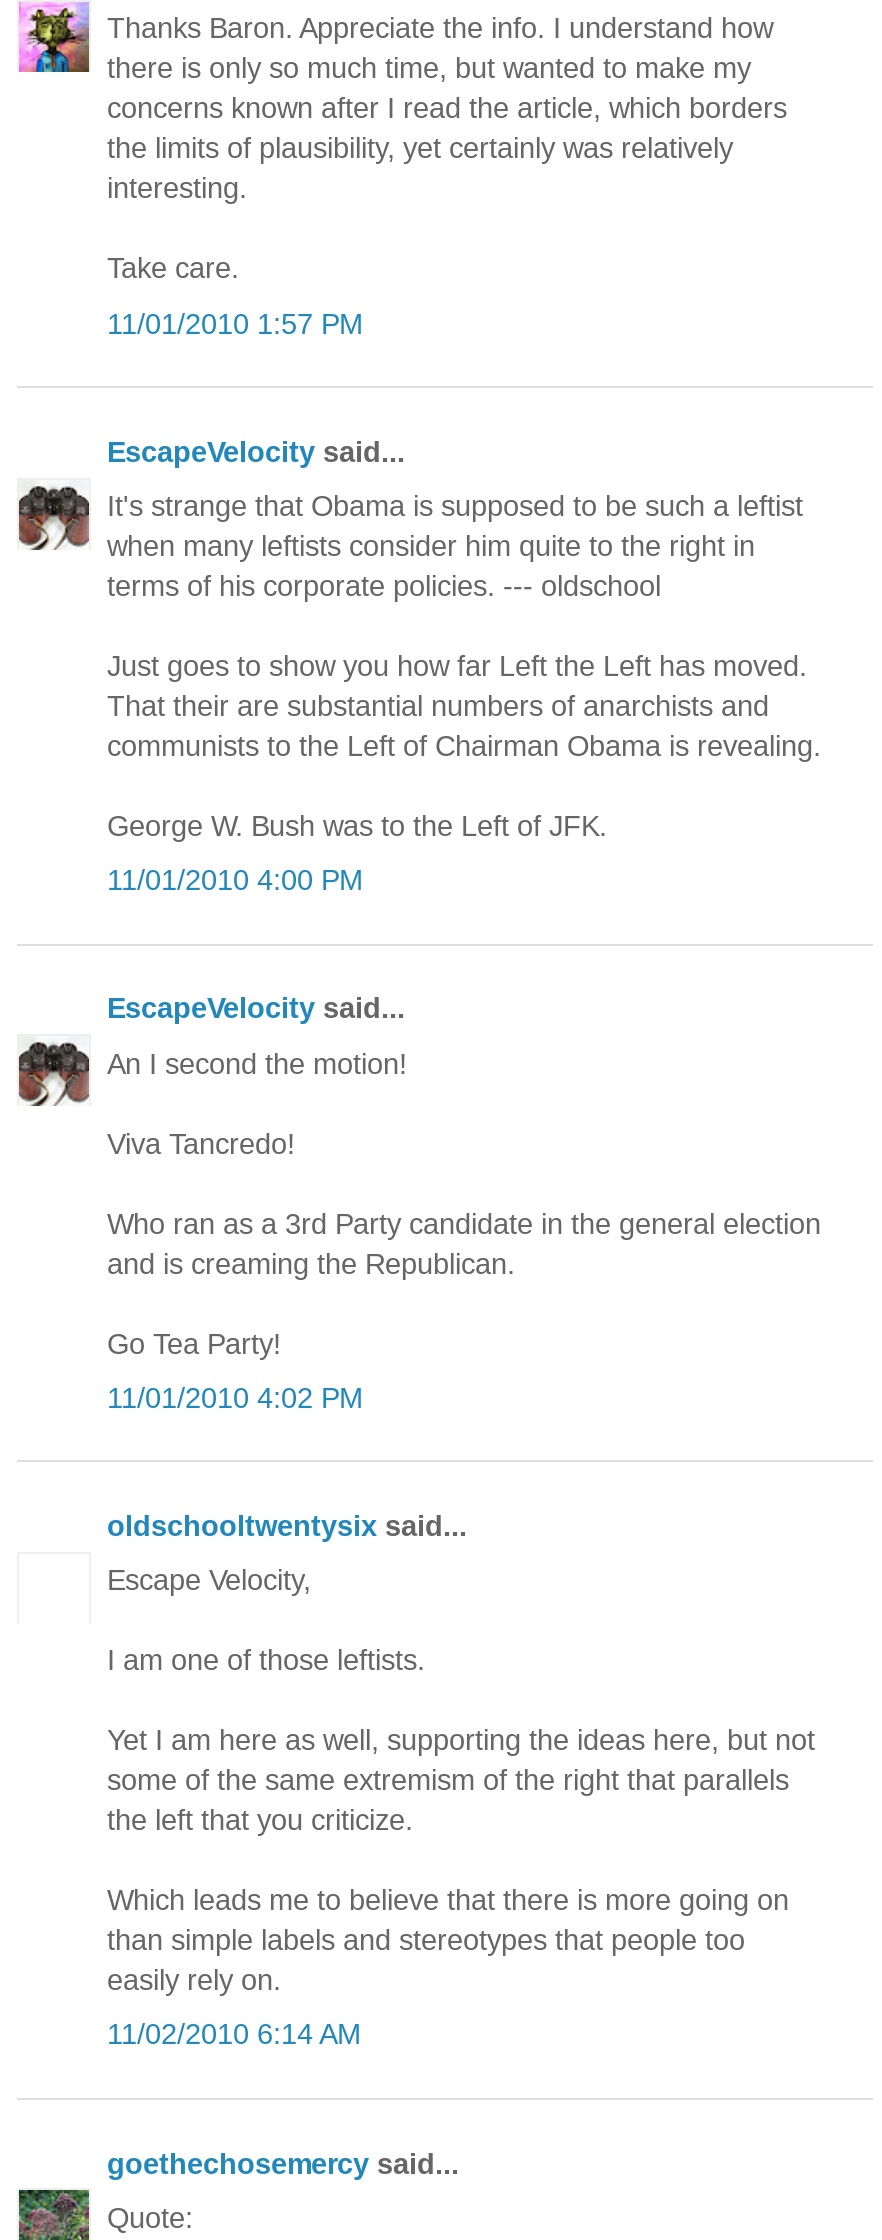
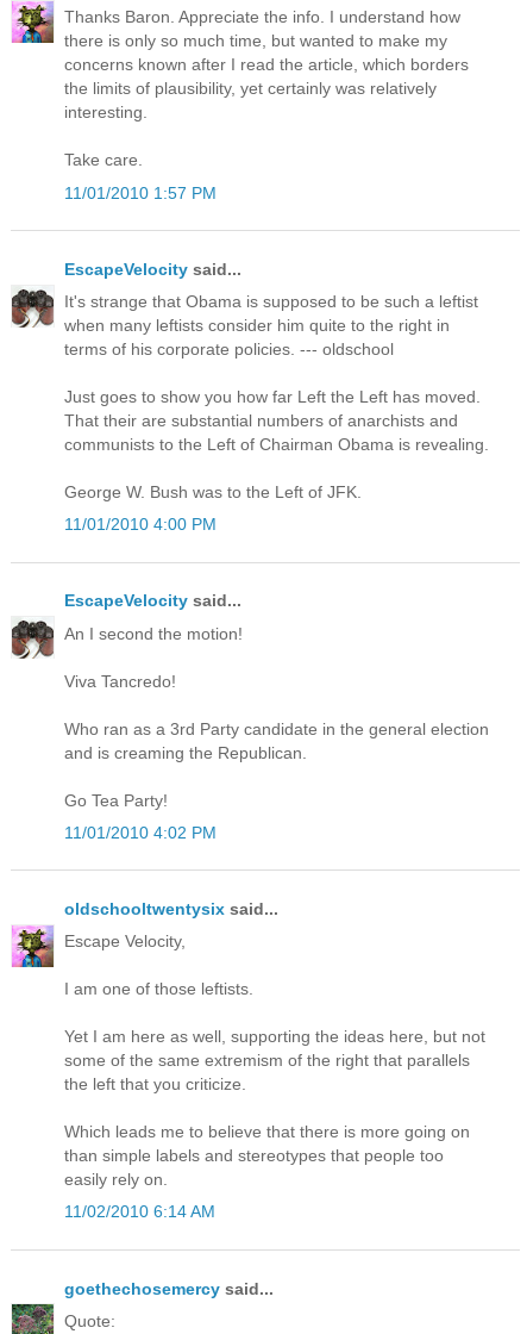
none -> [11,924,55,968] [image]

